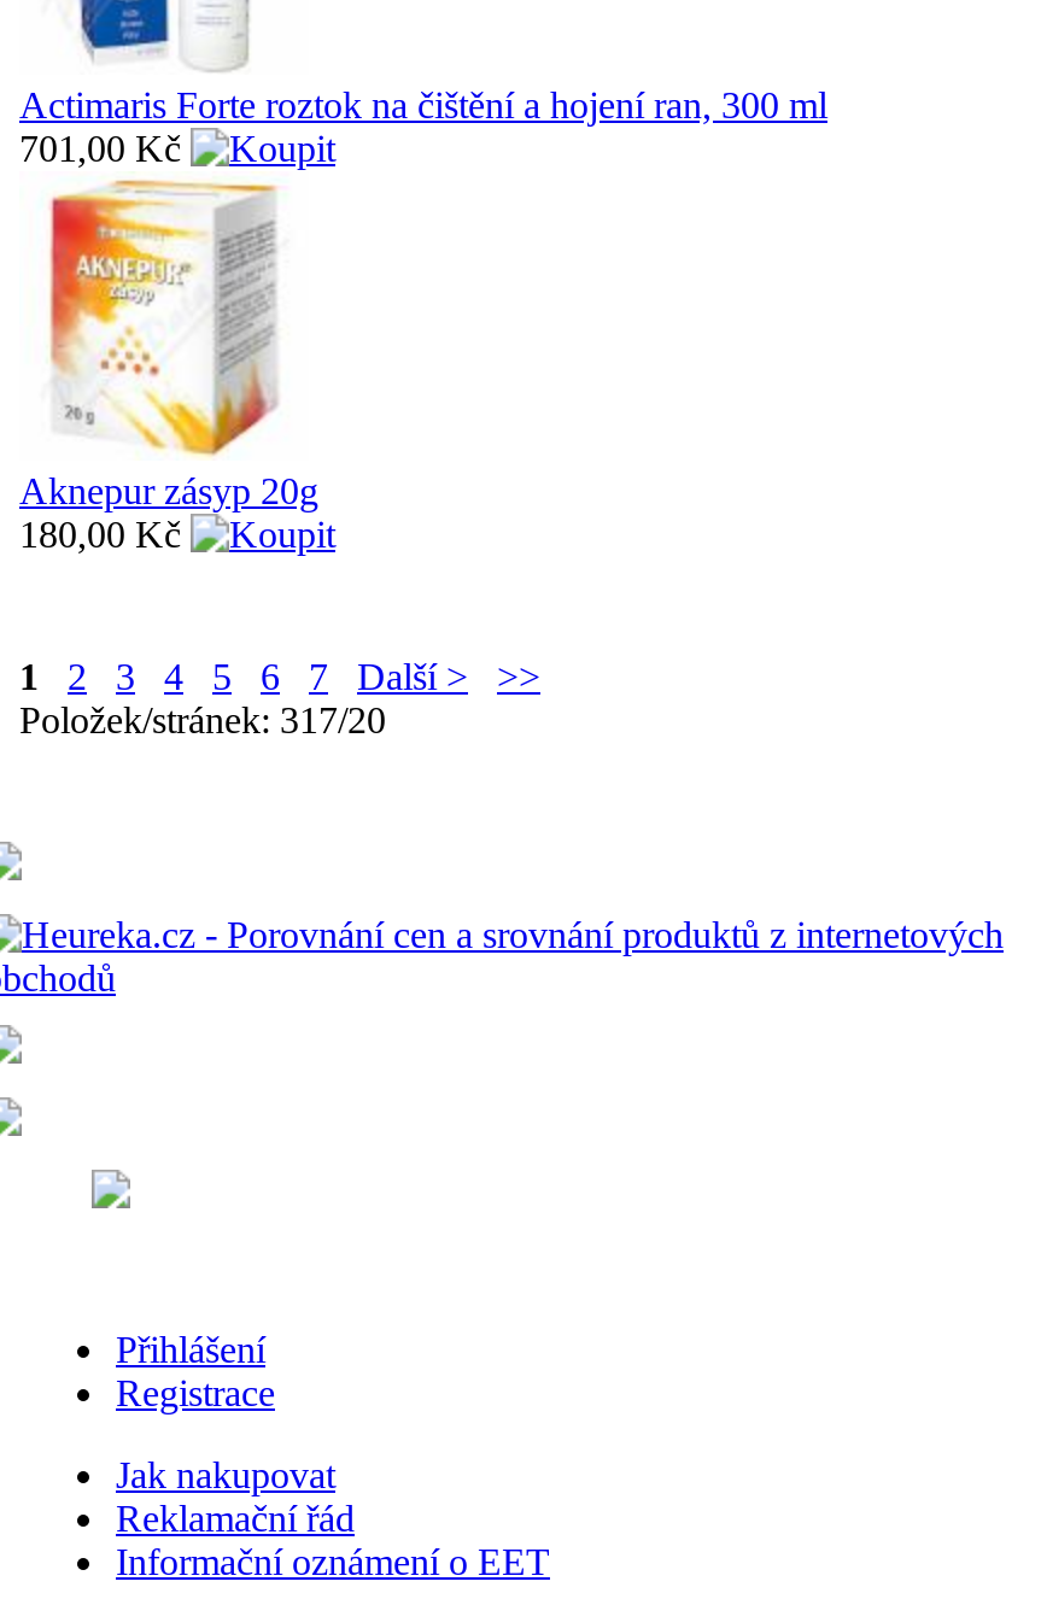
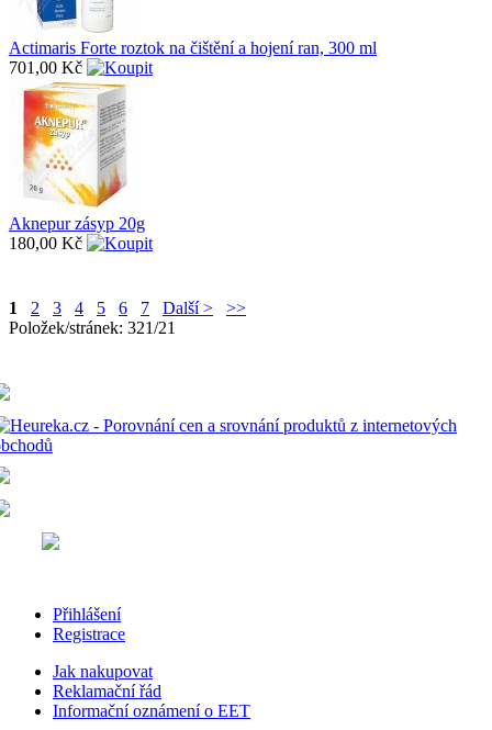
[19,698,386,739] Položek/stránek: 317/20 -> [9,318,176,336] Položek/stránek: 321/21

